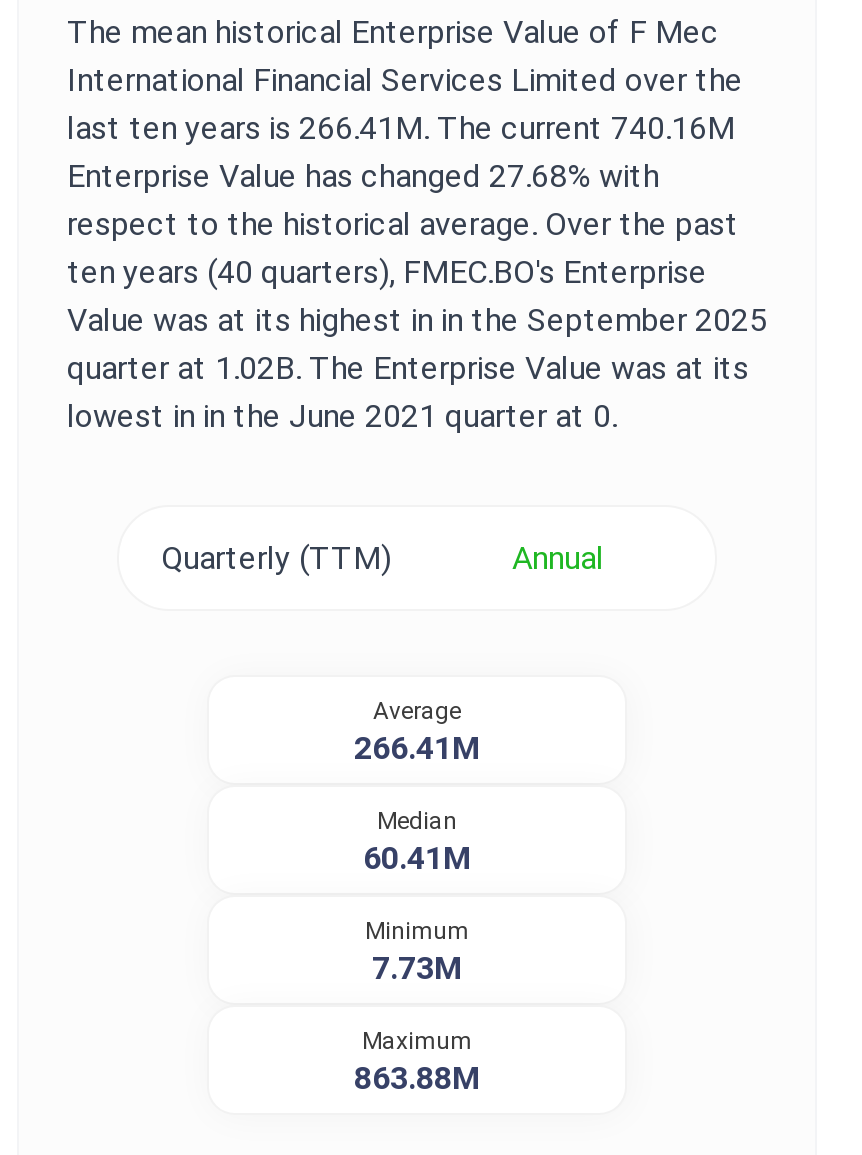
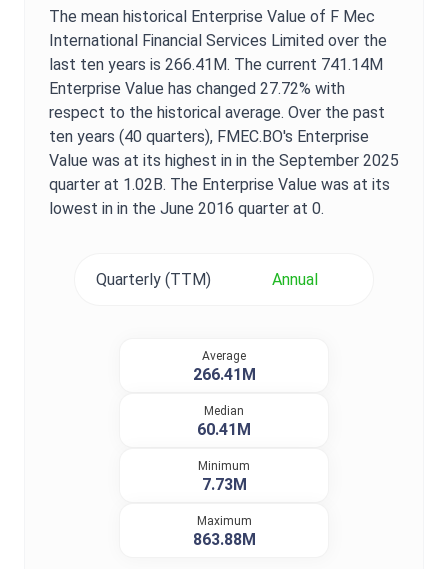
[67,109,735,147] last ten years is 266.41M. The current 740.16M -> [49,55,383,74] last ten years is 266.41M. The current 741.14M
[67,157,659,195] Enterprise Value has changed 27.68% with -> [49,79,345,98] Enterprise Value has changed 27.72% with
[67,397,617,435] lowest in in the June 2021 quarter at 0. -> [49,199,324,218] lowest in in the June 2016 quarter at 0.

